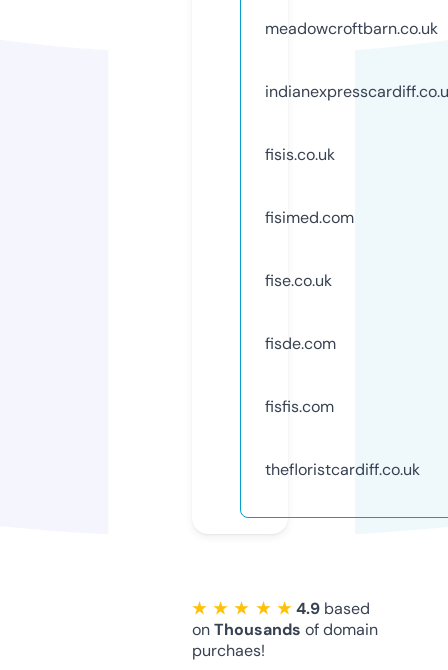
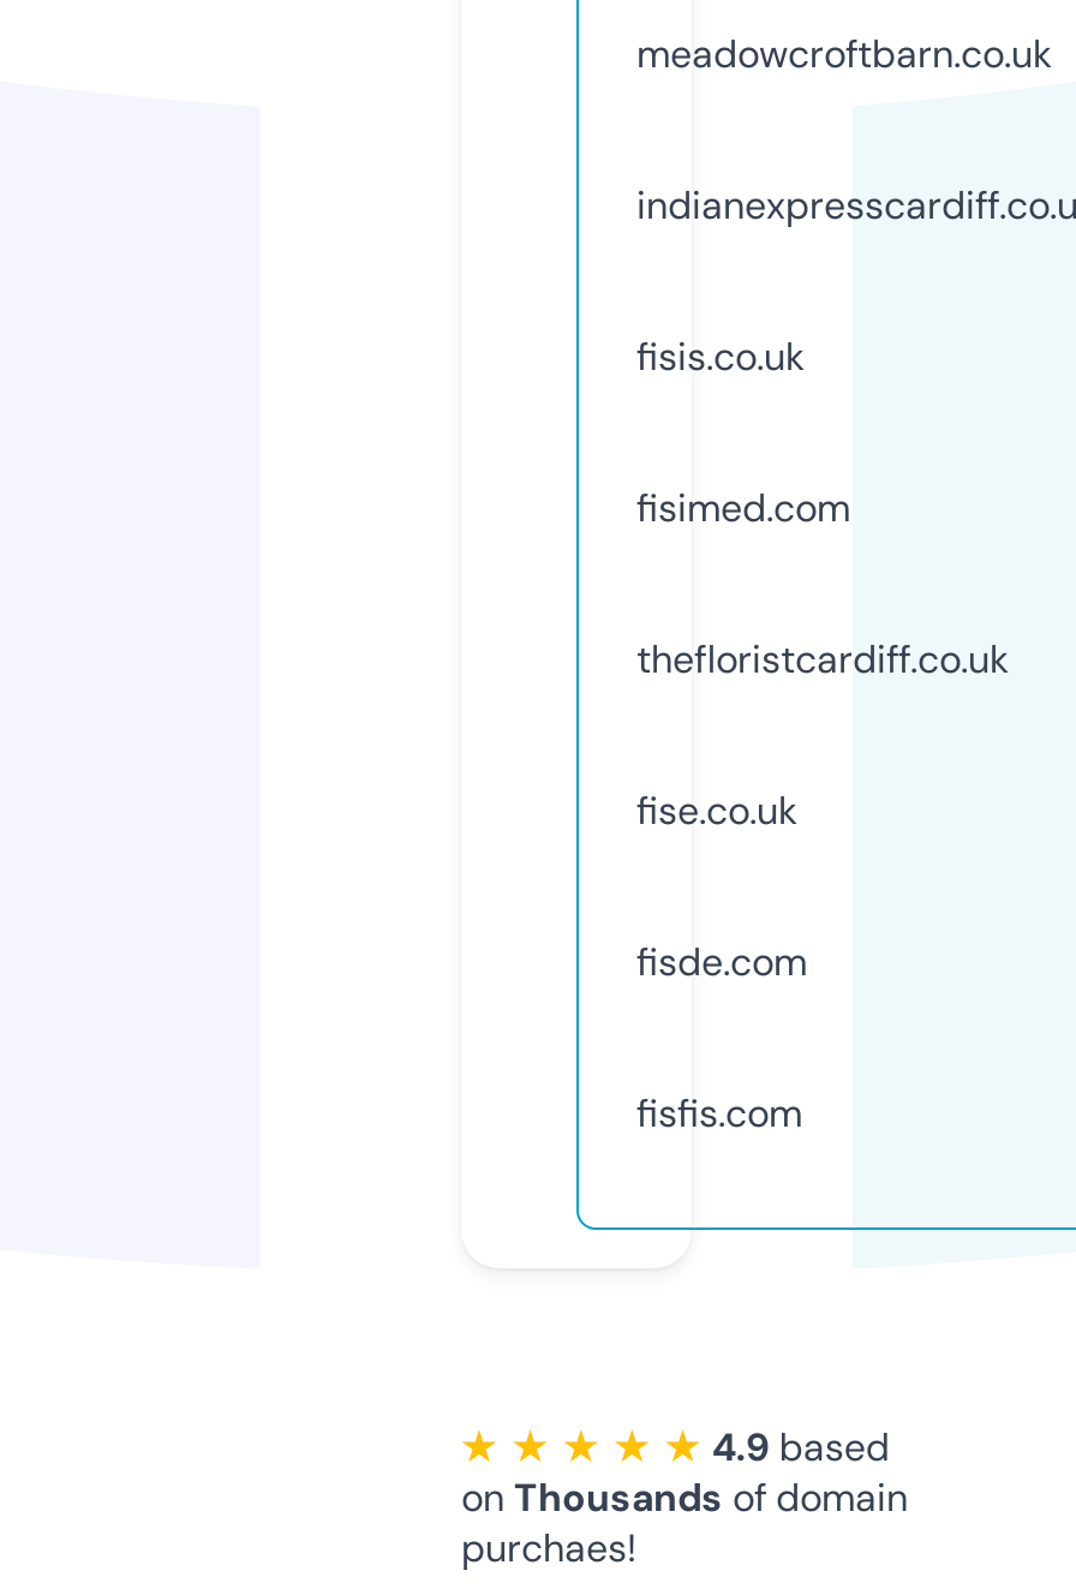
moved [265,270,336,417] -> [636,785,807,1138]: fise.co.uk | fisde.com | fisfis.com
moved [265,459,420,480] -> [636,634,1009,684]: thefloristcardiff.co.uk

